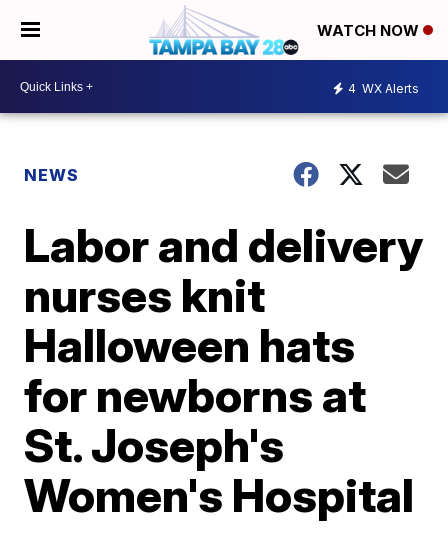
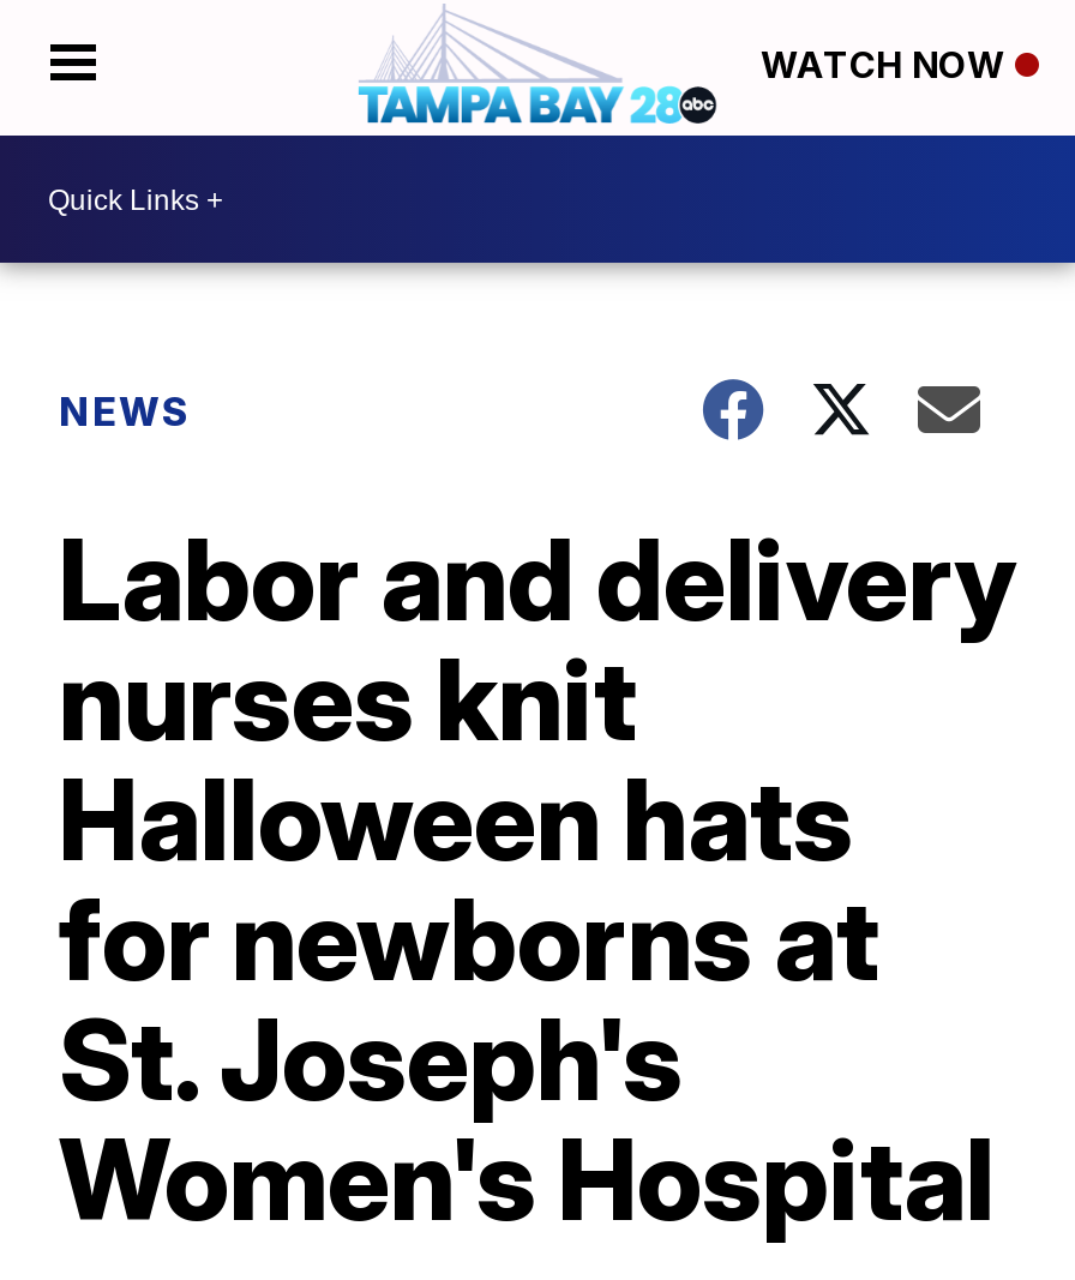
[348,80,419,95] 4 WX Alerts -> none

